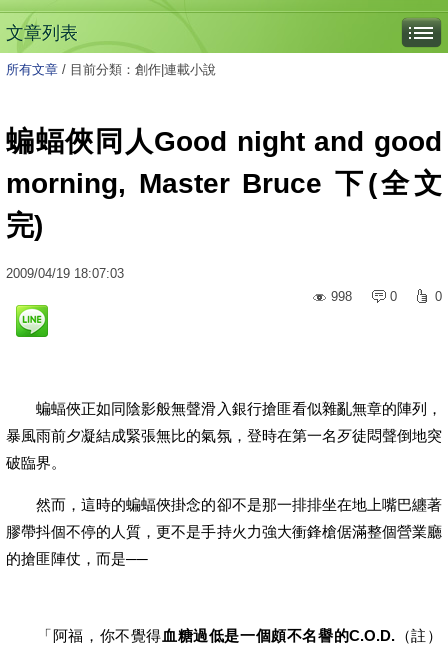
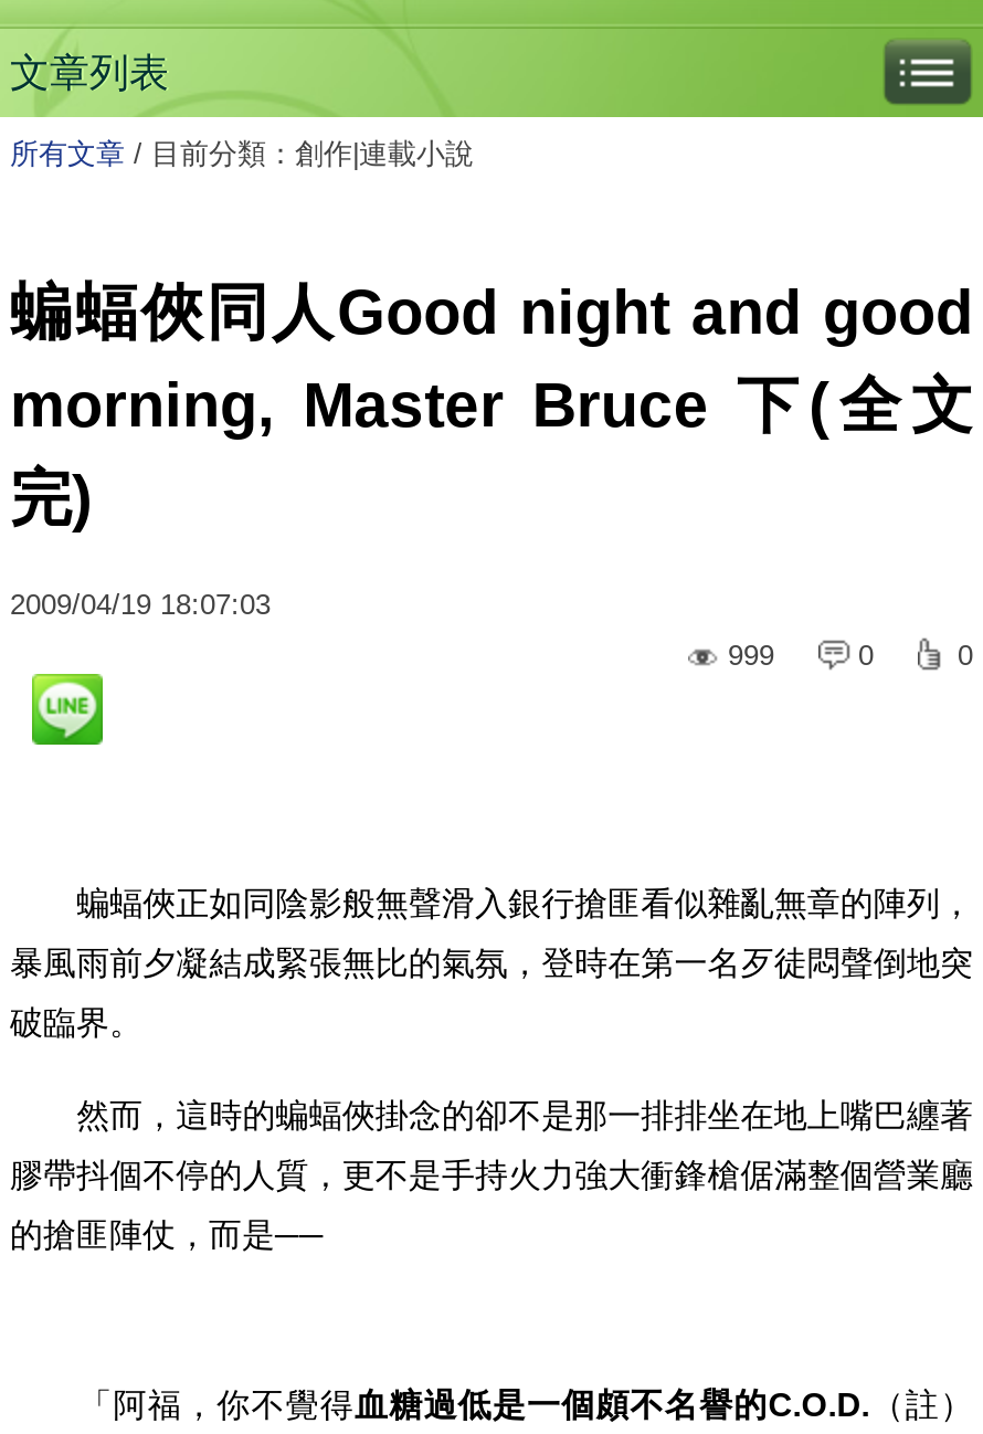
[331,289,352,304] 998 -> [728,639,774,672] 999

